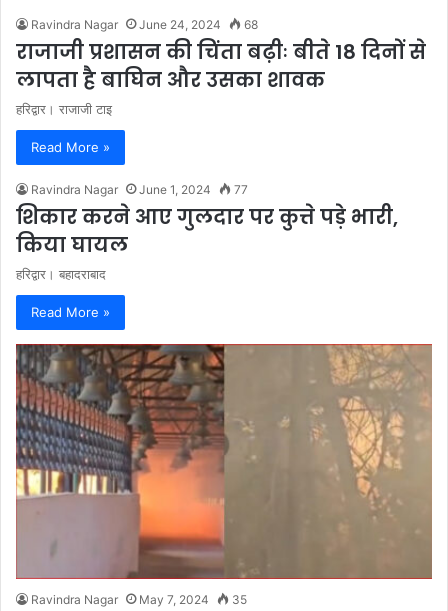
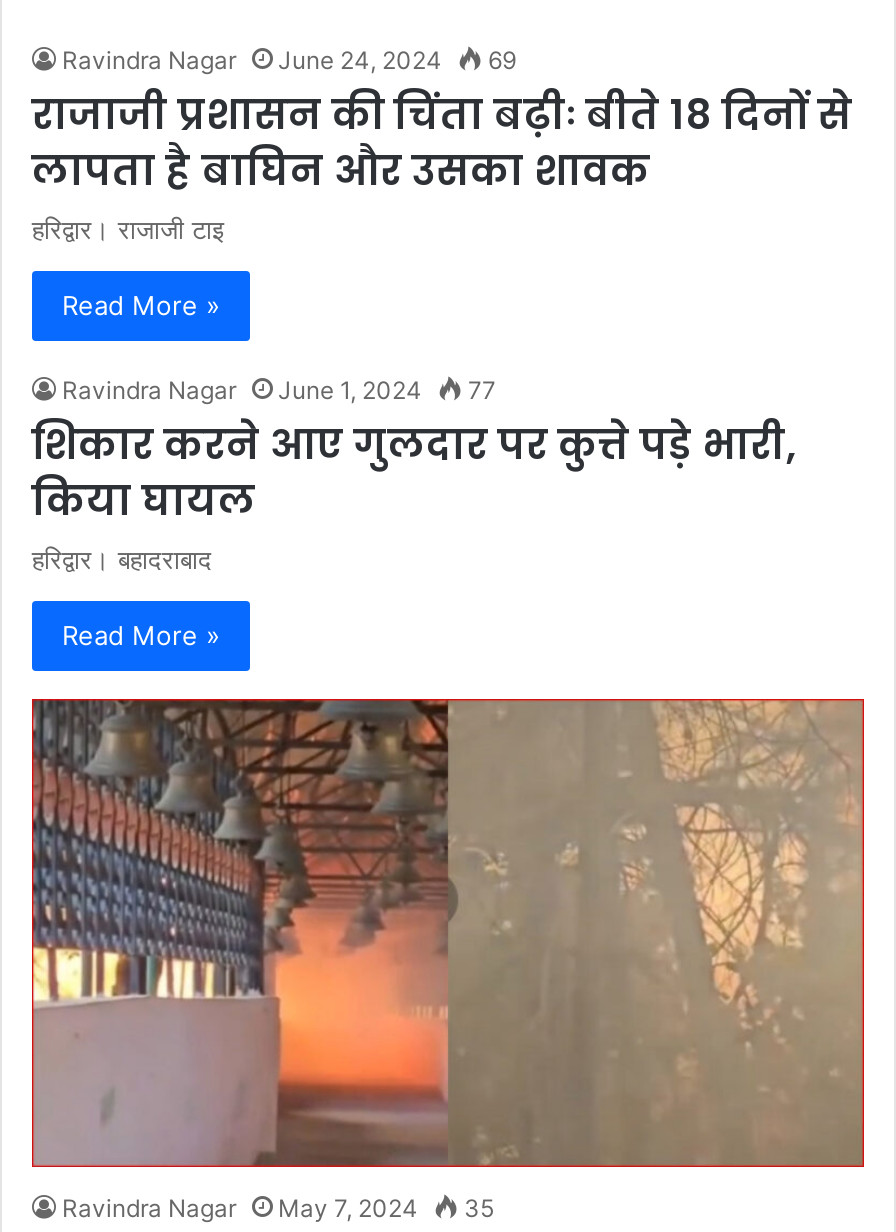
[31,17,258,32] Ravindra Nagar June 24, 2024 68 -> [62,46,516,76] Ravindra Nagar June 24, 2024 69

